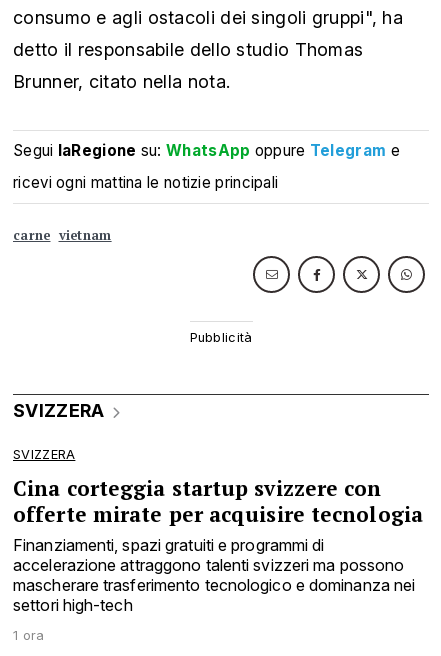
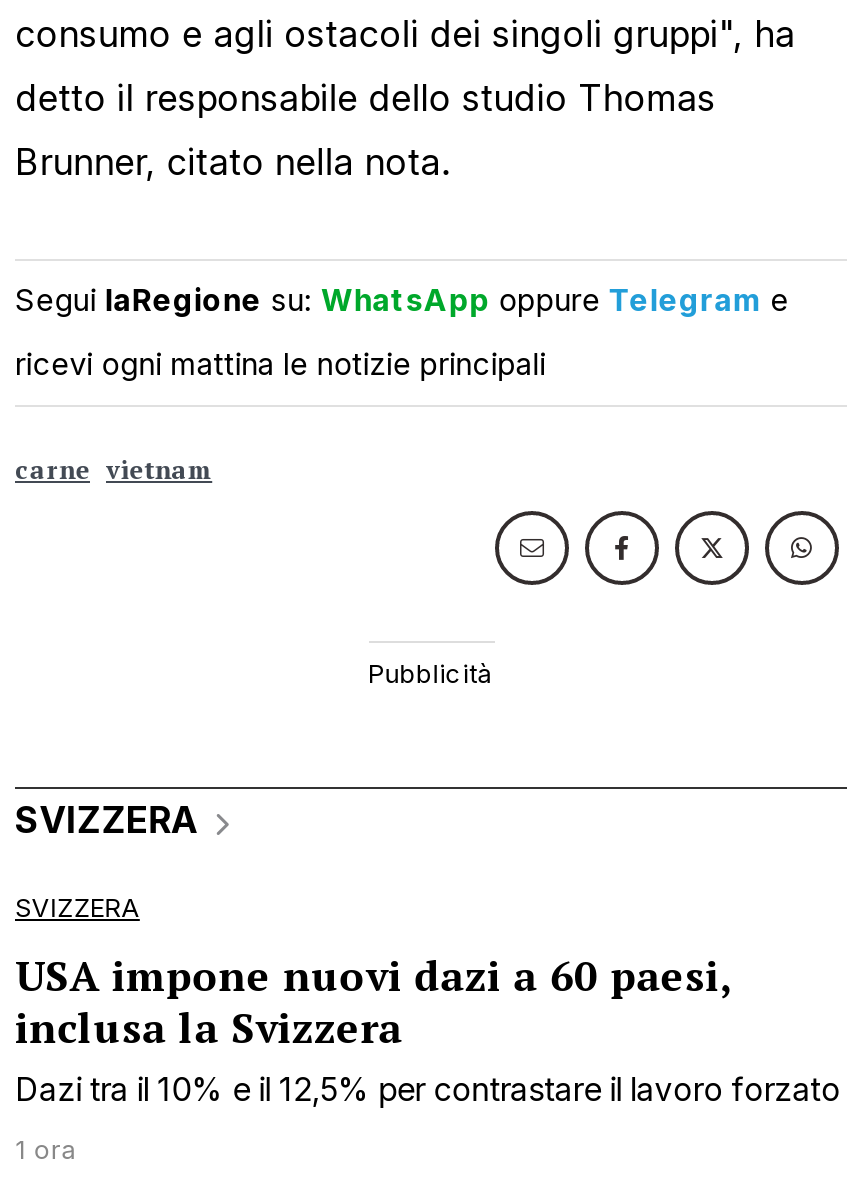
[13,474,423,615] Cina corteggia startup svizzere con | offerte mirate per acquisire tecnologia | Finanziamenti, spazi gratuiti e programmi di | accelerazione attraggono talenti svizzeri ma possono | mascherare trasferimento tecnologico e dominanza nei | settori high-tech -> [15,948,841,1110] USA impone nuovi dazi a 60 paesi, | inclusa la Svizzera | Dazi tra il 10% e il 12,5% per contrastare il lavoro forzato

